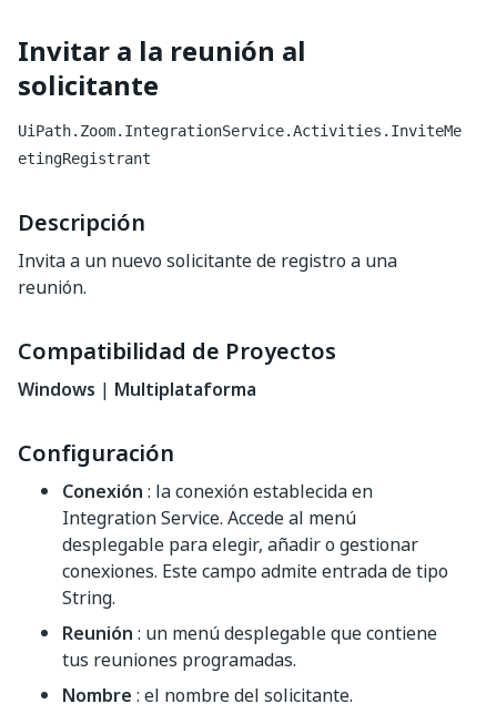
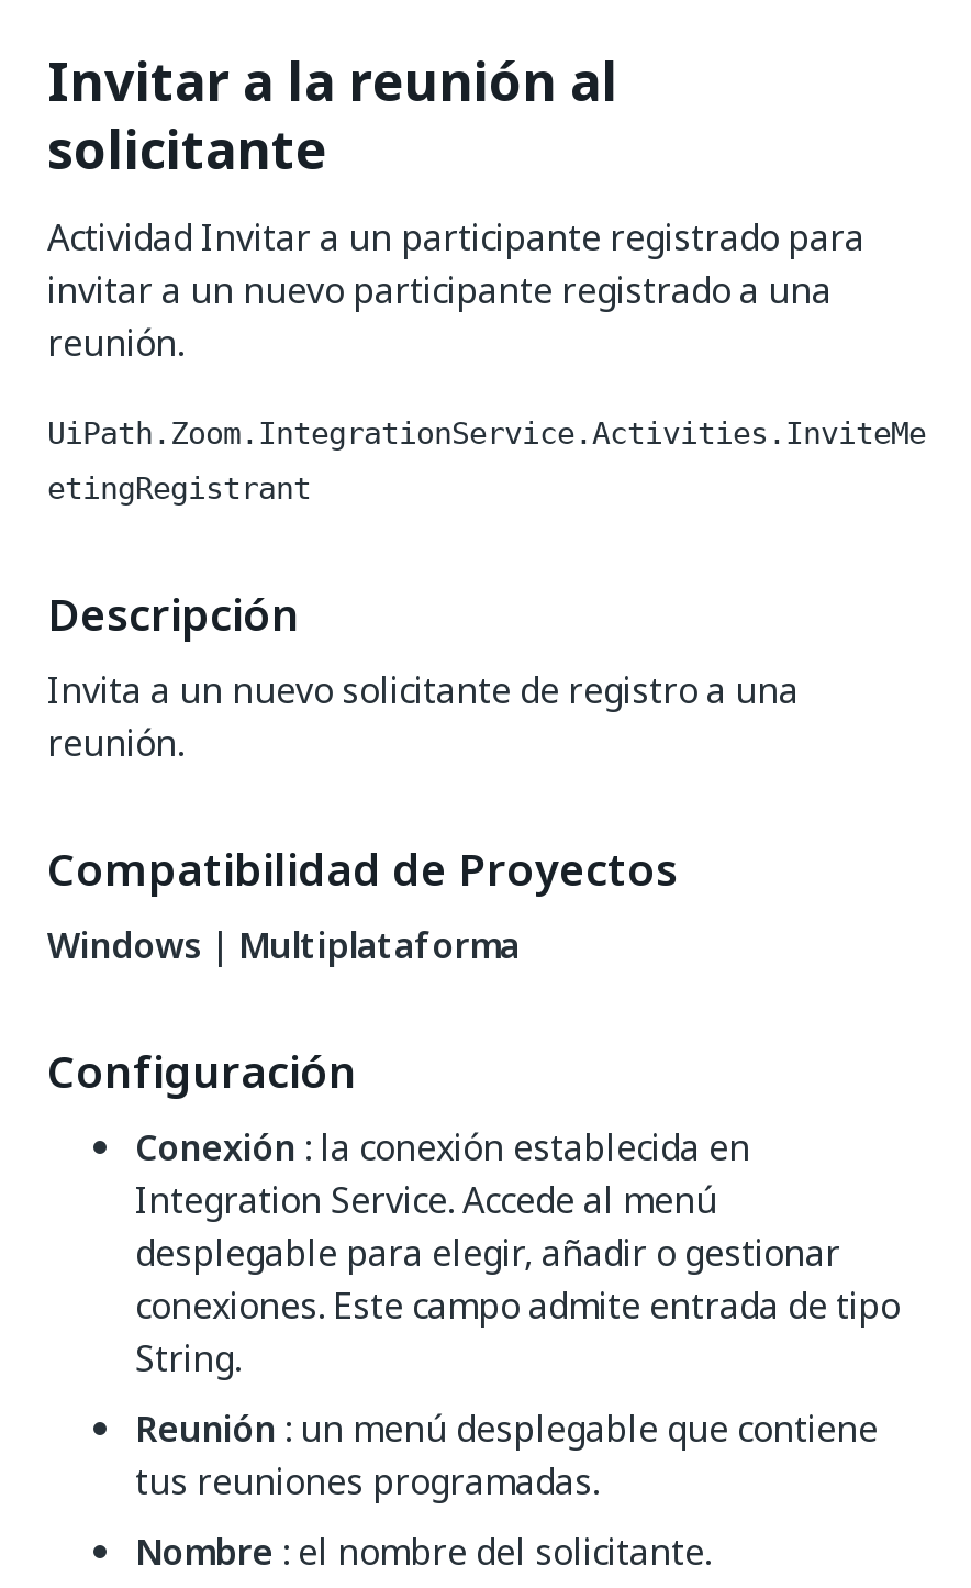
none -> [47,211,864,369] Actividad Invitar a un participante registrado para | invitar a un nuevo participante registrado a una | reunión.

